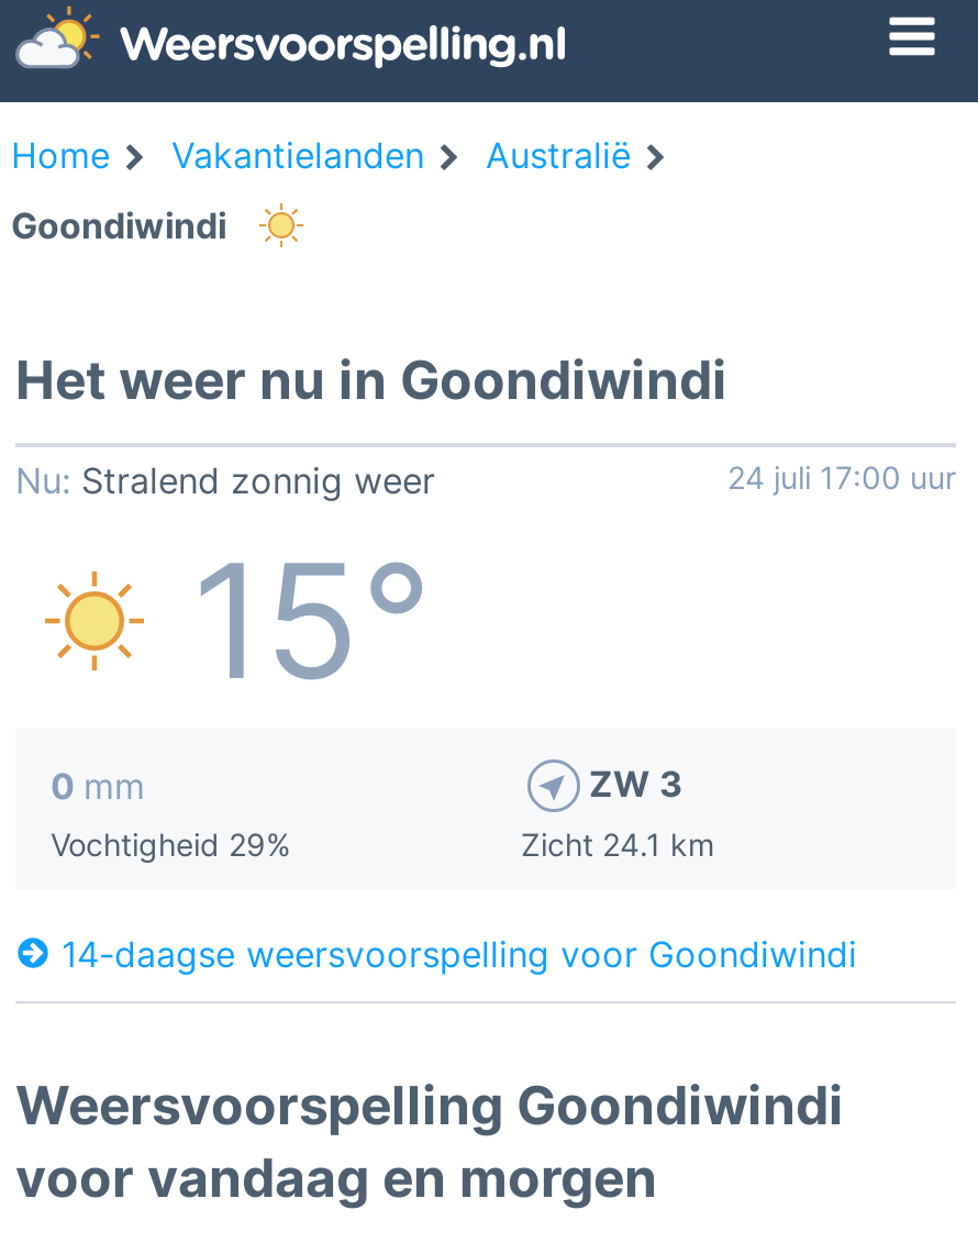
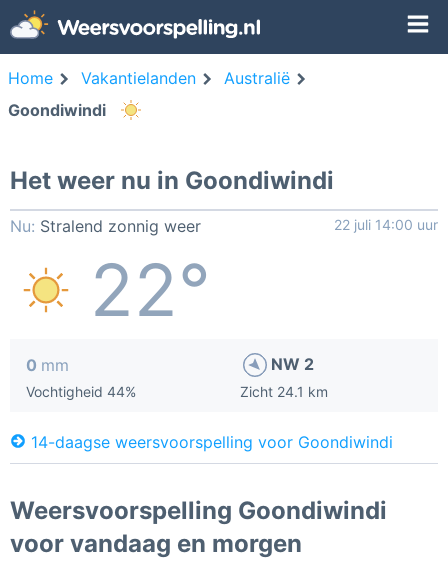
[727,458,956,496] 24 juli 17:00 uur -> [334,216,438,233] 22 juli 14:00 uur
[191,524,433,715] 15° -> [90,246,211,333] 22°
[589,761,683,805] ZW 3 -> [271,354,314,374] NW 2
[51,824,290,862] Vochtigheid 29% -> [26,383,136,400] Vochtigheid 44%

